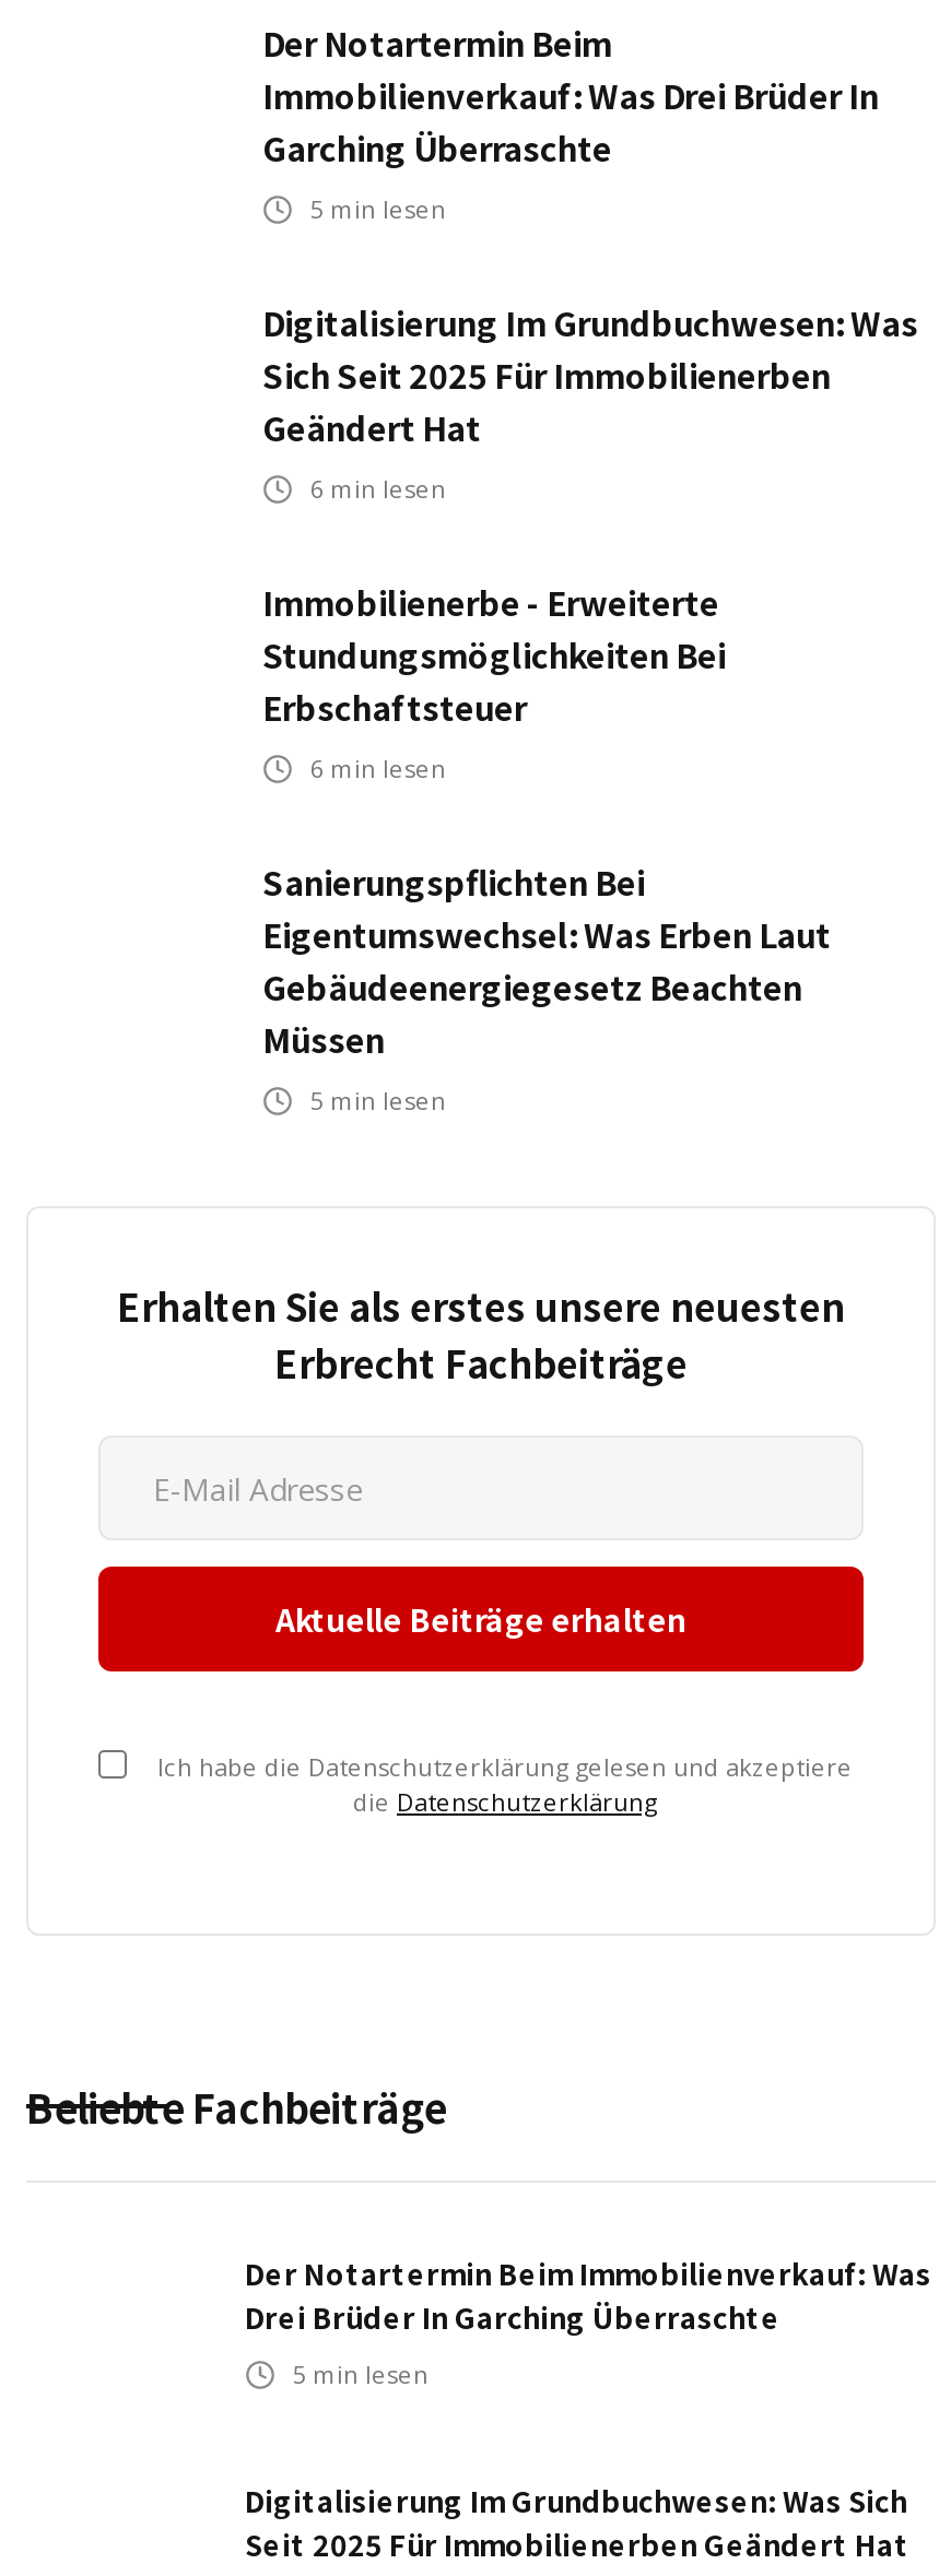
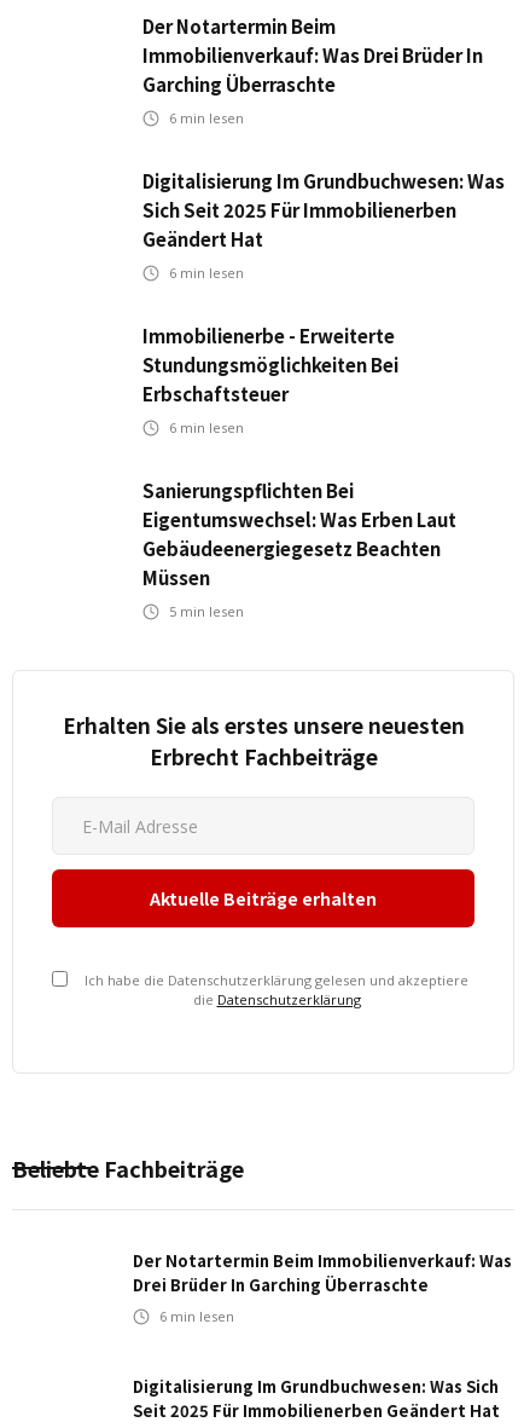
[310,192,446,225] 5 min lesen -> [169,109,244,127] 6 min lesen
[293,2358,428,2390] 5 min lesen -> [159,1307,234,1325] 6 min lesen

